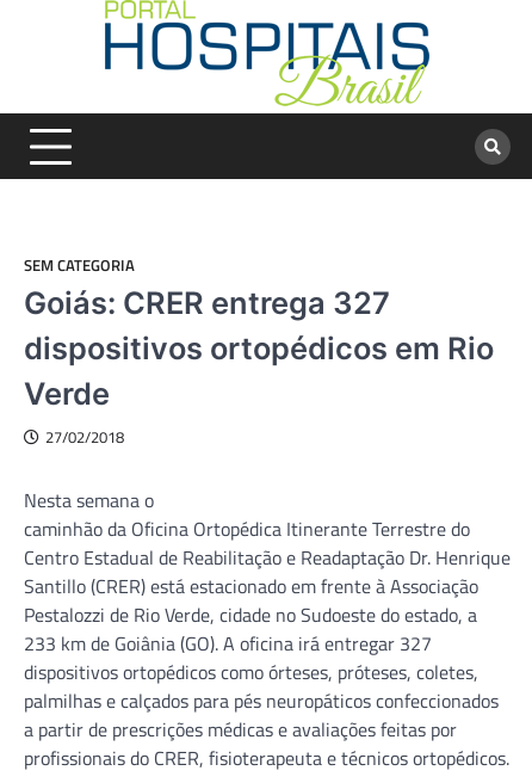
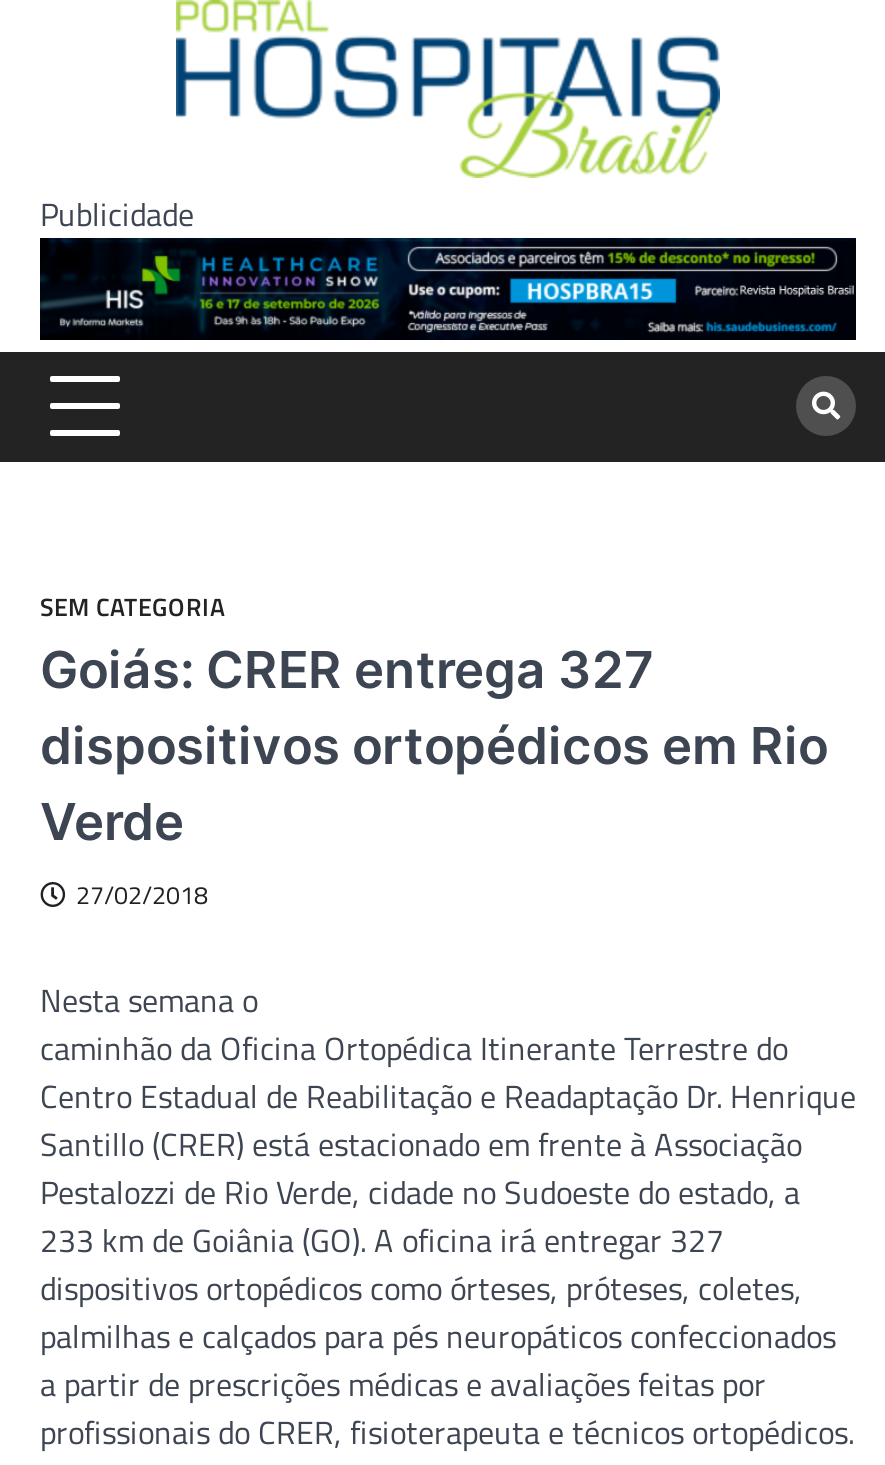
none -> [40,190,194,238] Publicidade

